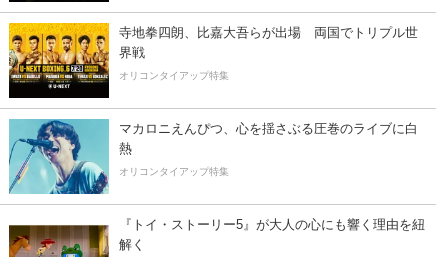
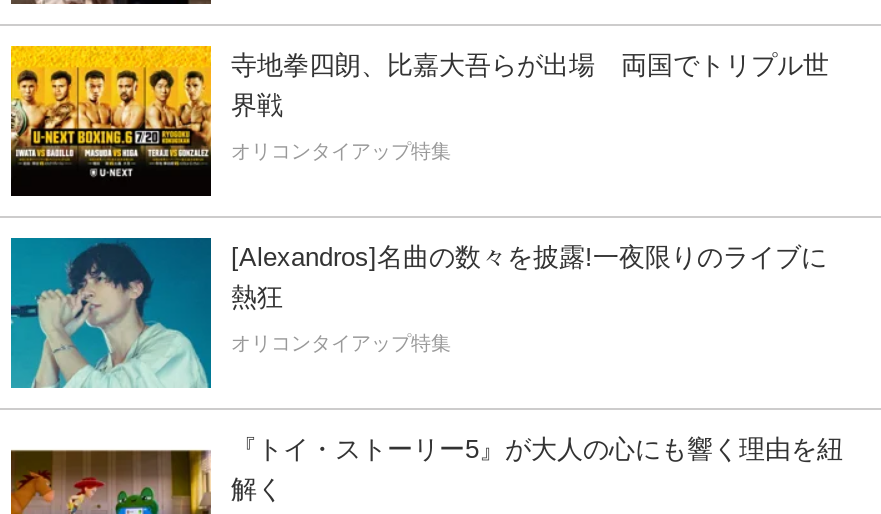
[9,119,418,195] [image] | マカロニえんぴつ、心を揺さぶる圧巻のライブに白 | 熱 -> [9,238,827,388] [image] | [Alexandros]名曲の数々を披露!一夜限りのライブに | 熱狂

